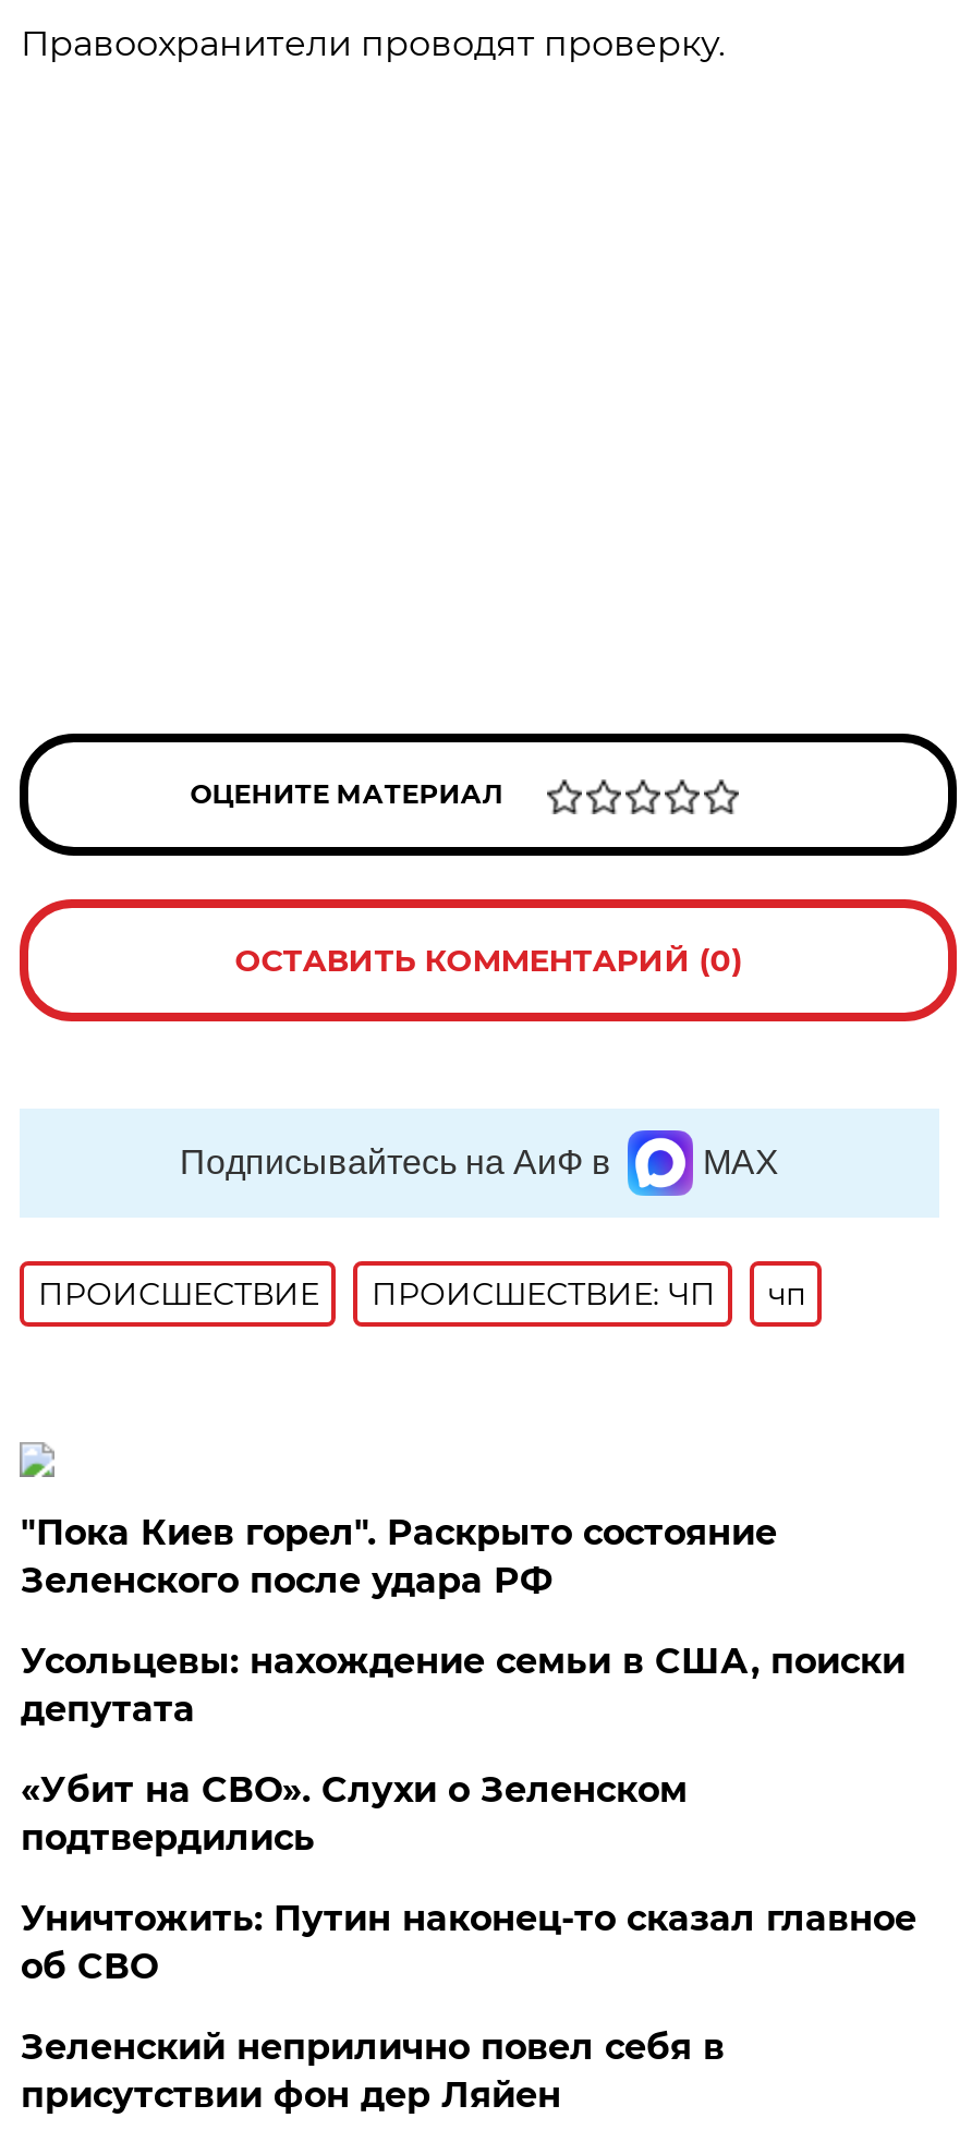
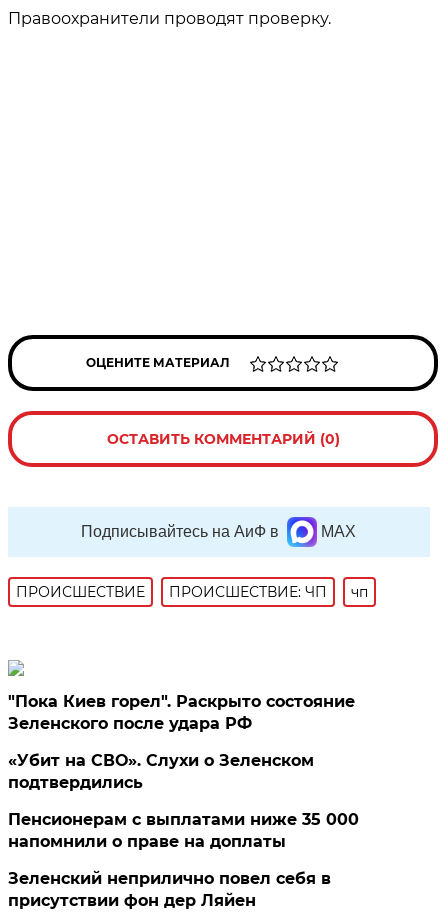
[20,1640,905,1730] Усольцевы: нахождение семьи в США, поиски | депутата -> none
[20,1898,916,1987] Уничтожить: Путин наконец-то сказал главное | об СВО -> [8,810,359,851] Пенсионерам с выплатами ниже 35 000 | напомнили о праве на доплаты

